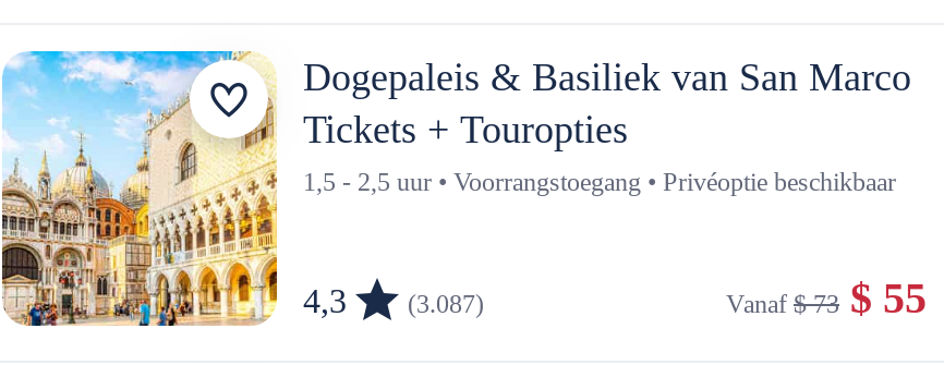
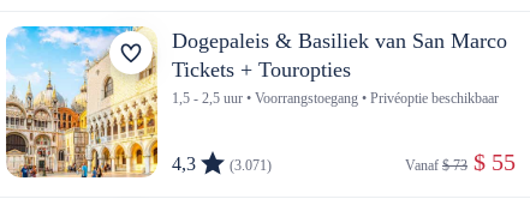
[303,282,484,319] 4,3 (3.087) -> [172,153,272,174] 4,3 (3.071)

